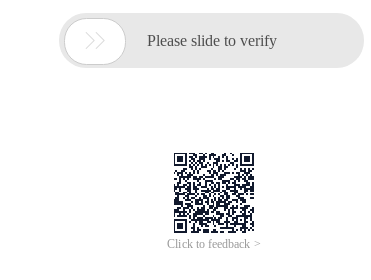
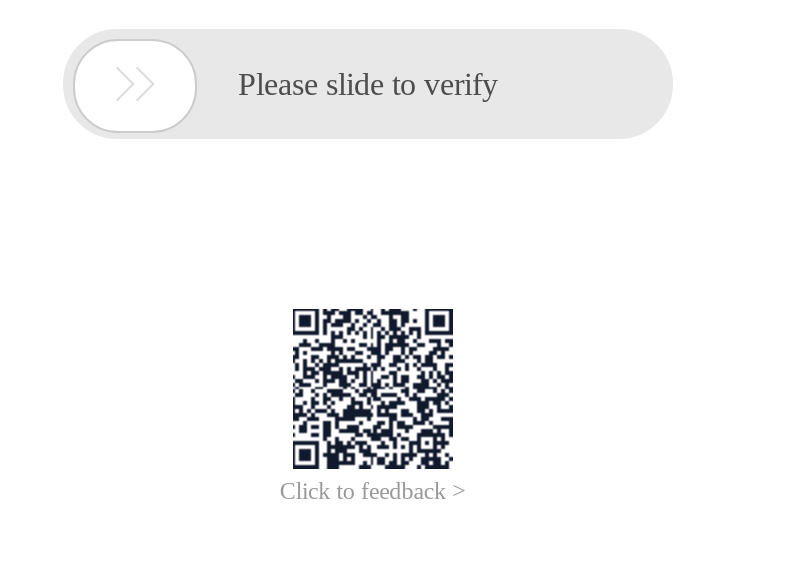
[174,152,255,234] [image] -> [291,307,455,471] [image]

